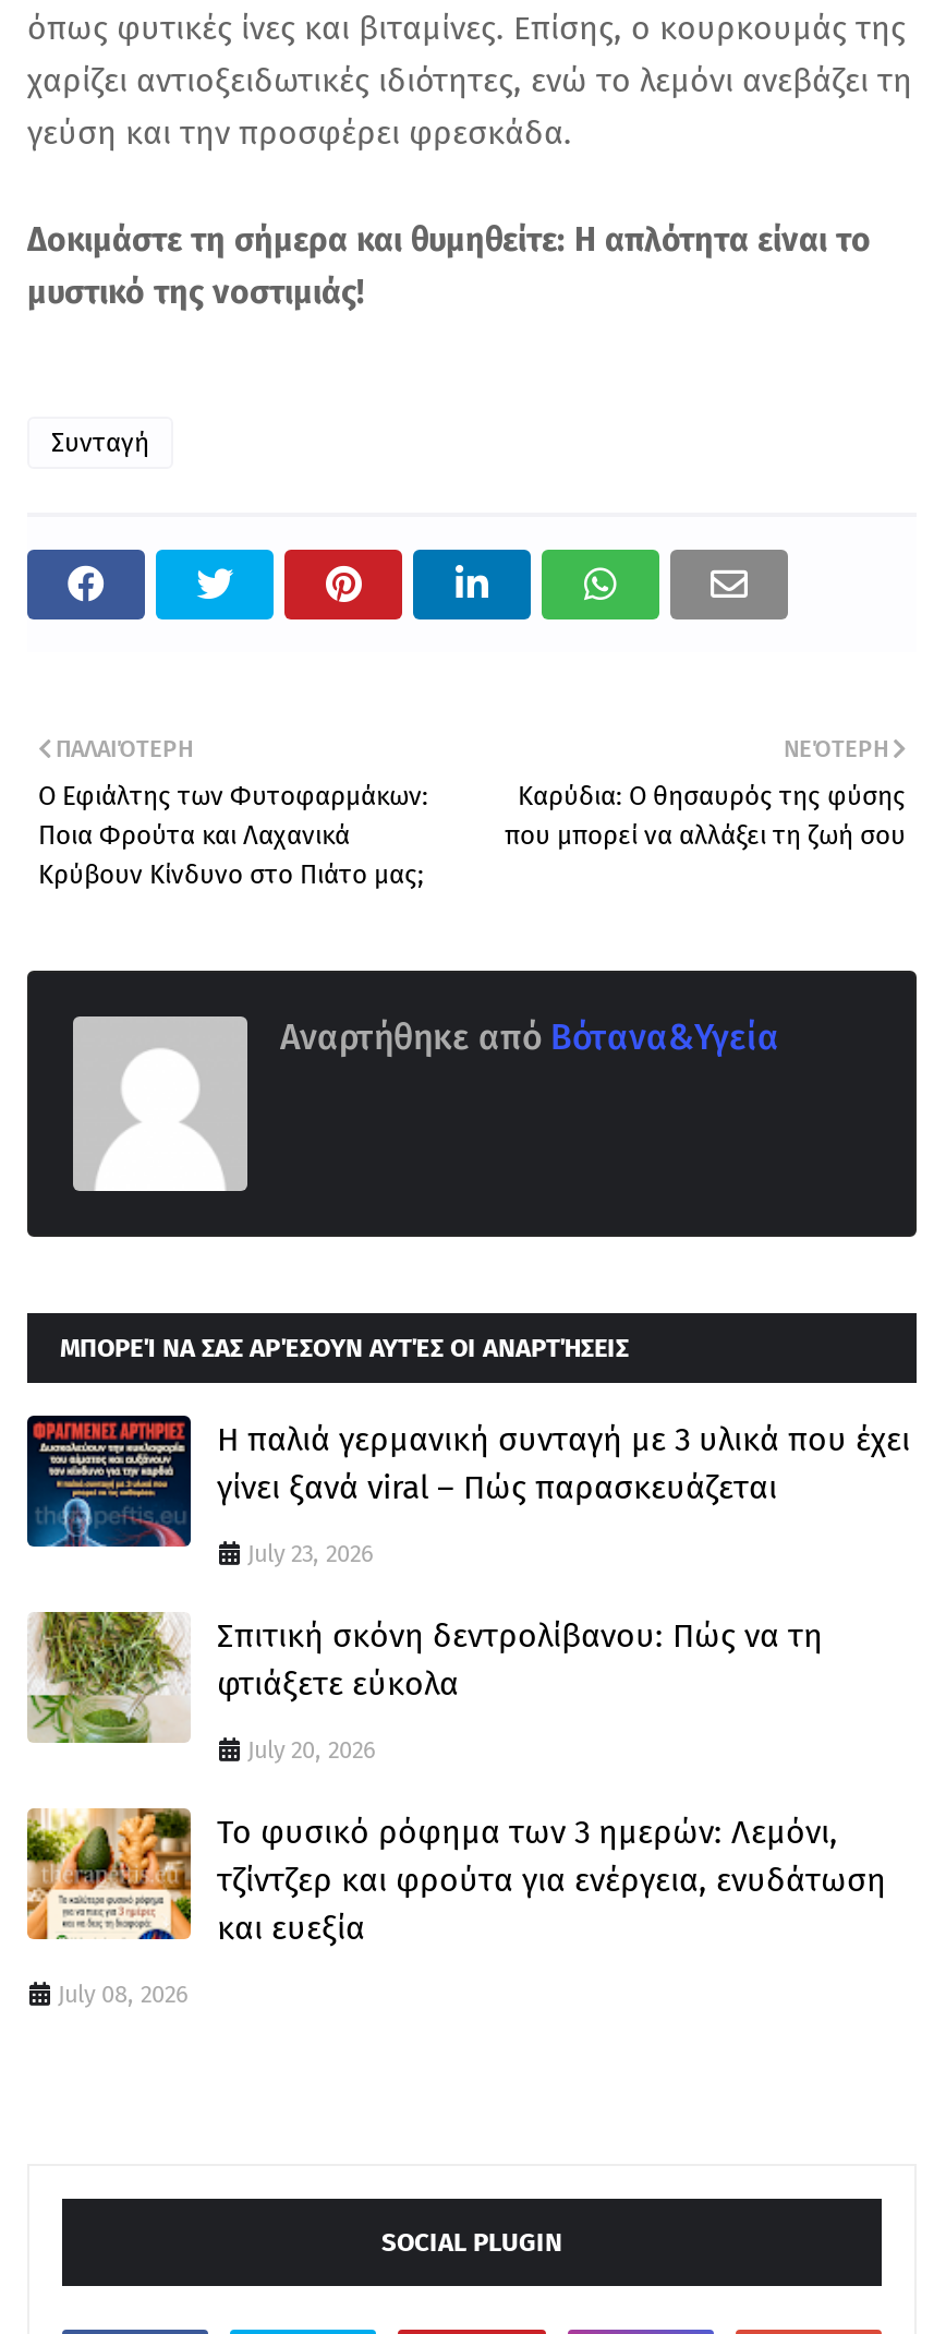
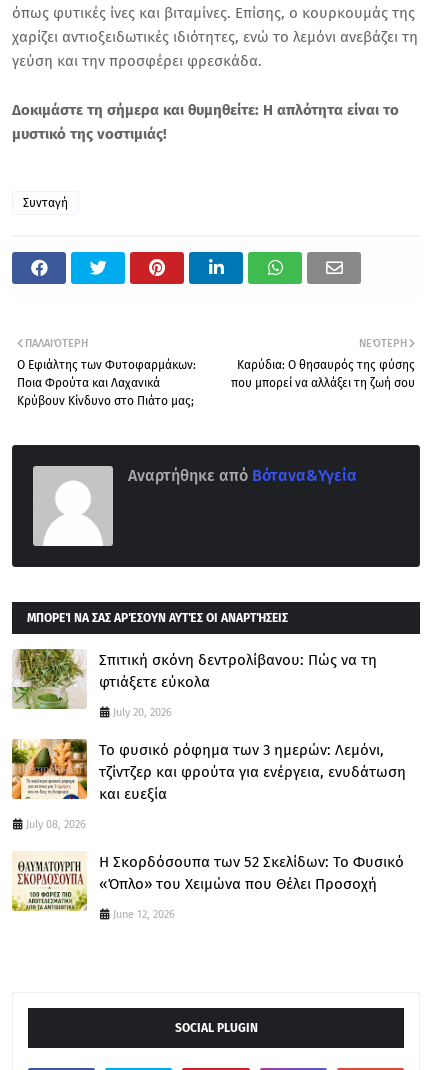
[25,1413,910,1569] [image] | Η παλιά γερμανική συνταγή με 3 υλικά που έχει | γίνει ξανά viral – Πώς παρασκευάζεται | July 23, 2026 -> none
moved [25,1608,886,2010] -> [11,647,406,831]: [image] | Σπιτική σκόνη δεντρολίβανου: Πώς να τη | φτιάξετε εύκολα | July 20, 2026 | Το φυσικό ρόφημα των 3 ημερών: Λεμόνι, | τζίντζερ και φρούτα για ενέργεια, ενυδάτωση | και ευεξία | July 08, 2026
none -> [11,851,404,921] [image] | Η Σκορδόσουπα των 52 Σκελίδων: Το Φυσικό | «Όπλο» του Χειμώνα που Θέλει Προσοχή | June 12, 2026

